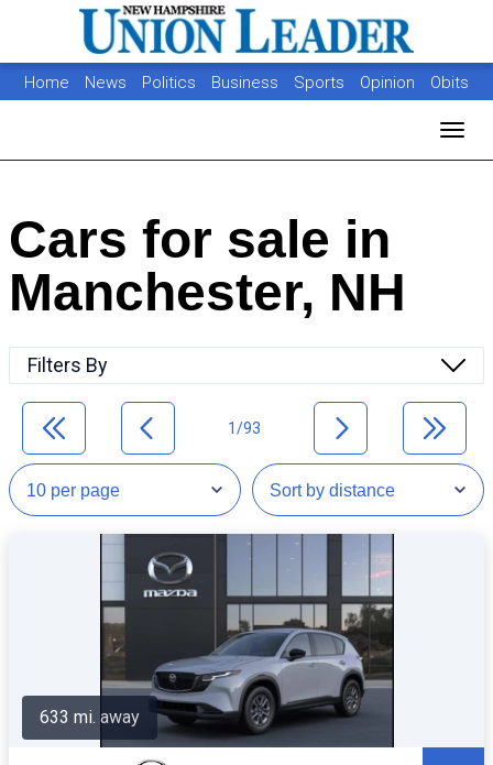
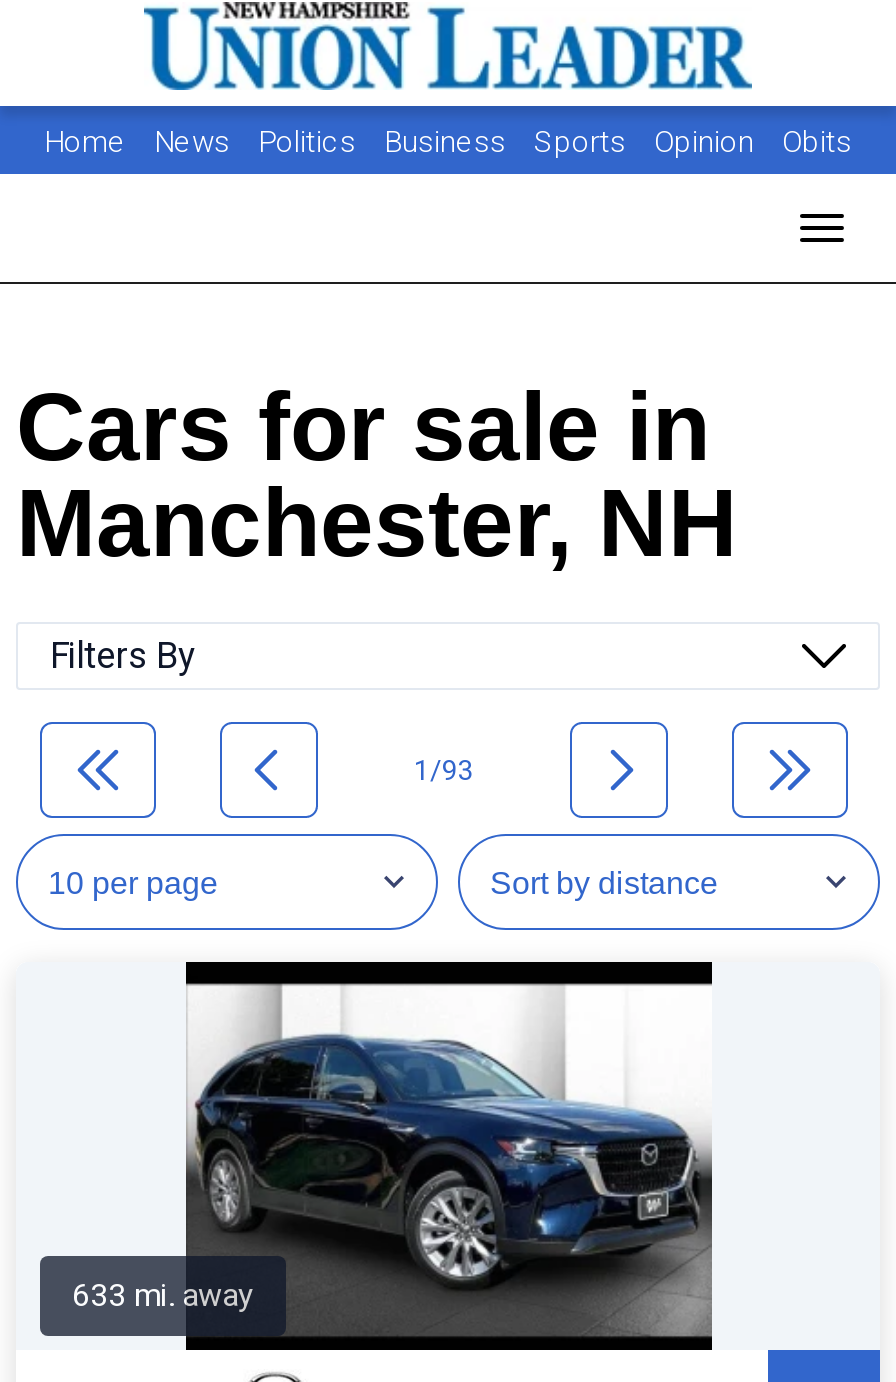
[99,533,395,747] [image] -> [182,960,716,1348] [image]

